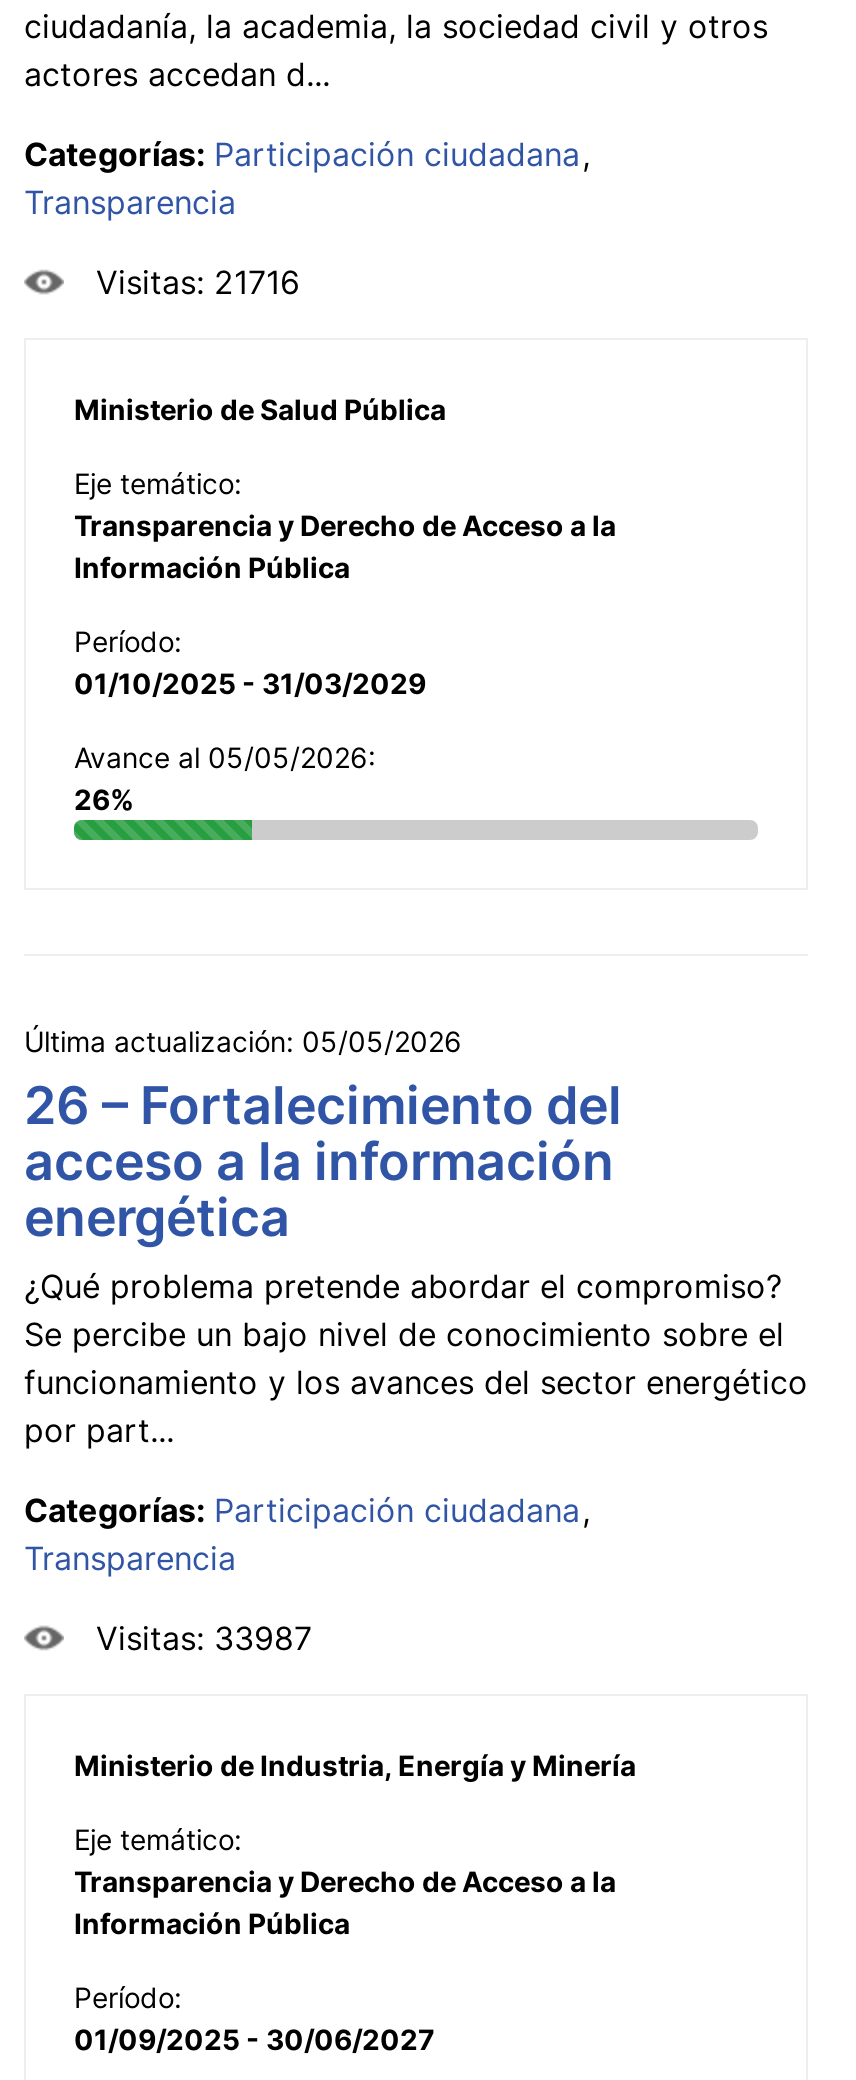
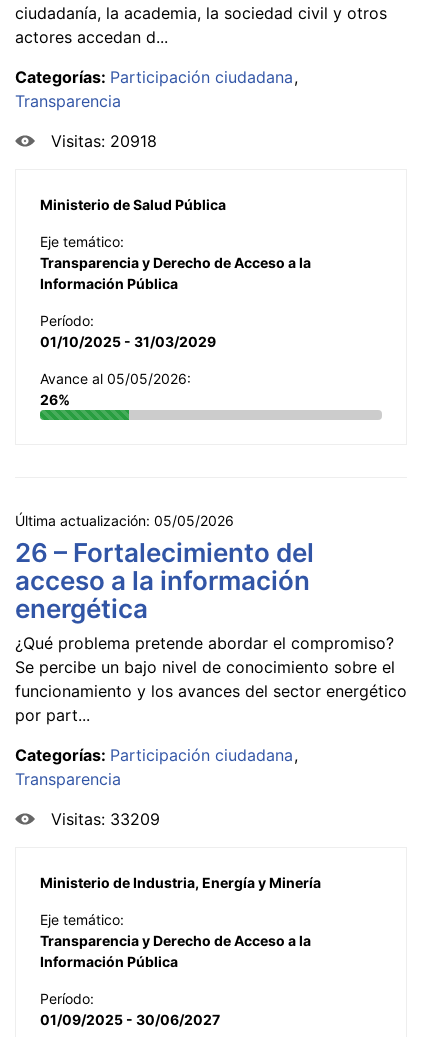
[96,262,300,302] Visitas: 21716 -> [51,131,157,151] Visitas: 20918
[96,1618,312,1658] Visitas: 33987 -> [51,809,160,829] Visitas: 33209

